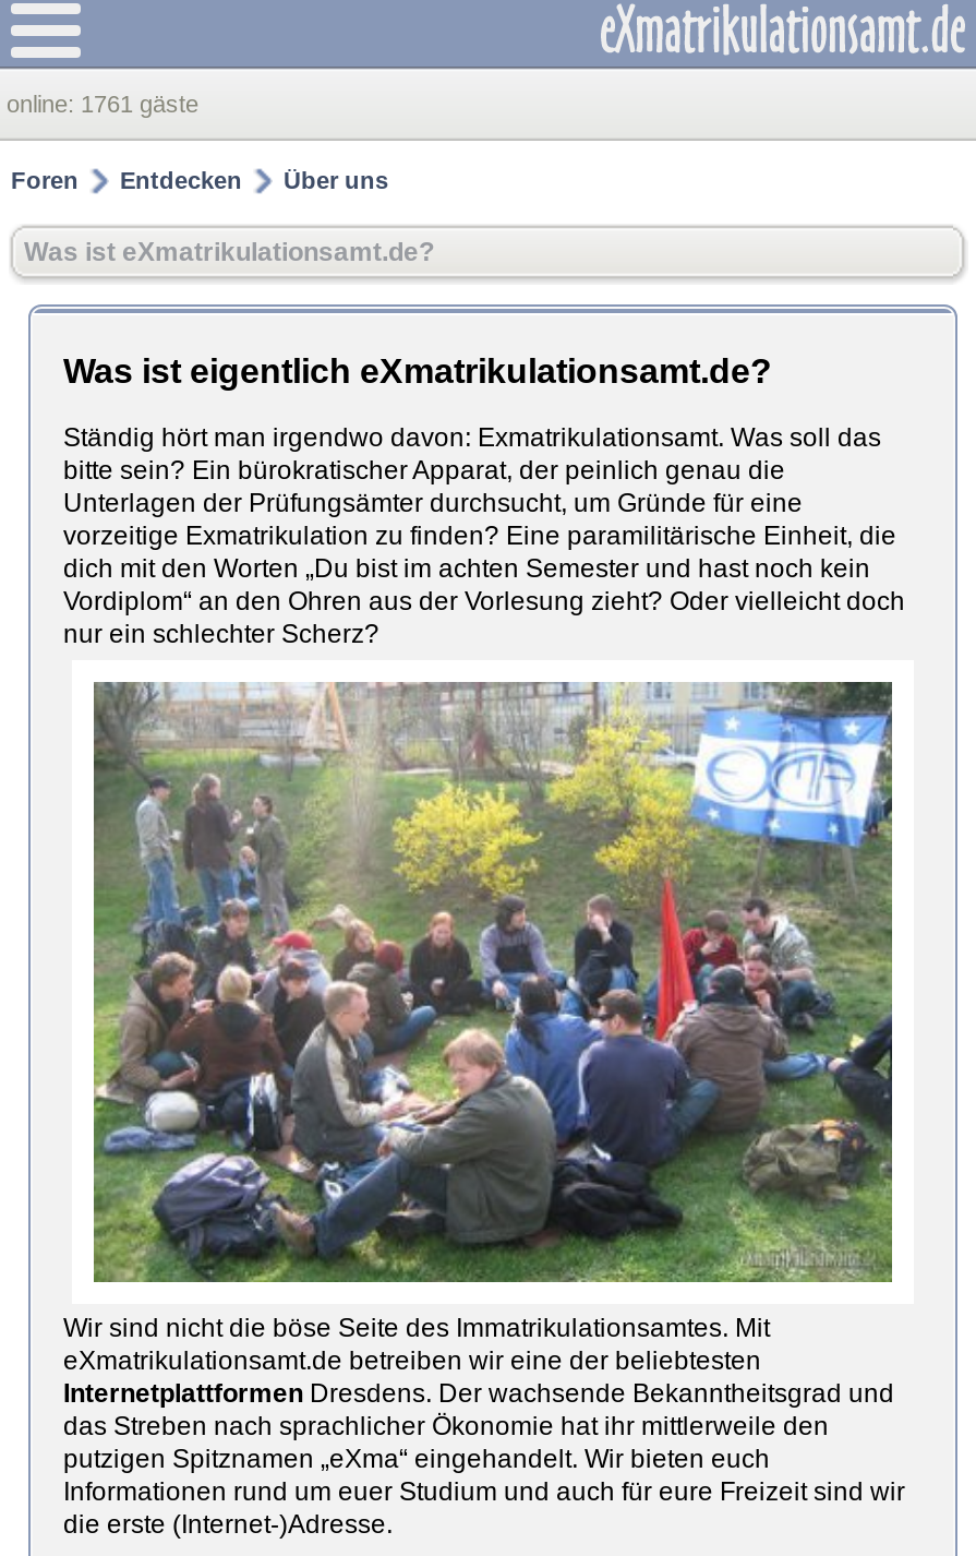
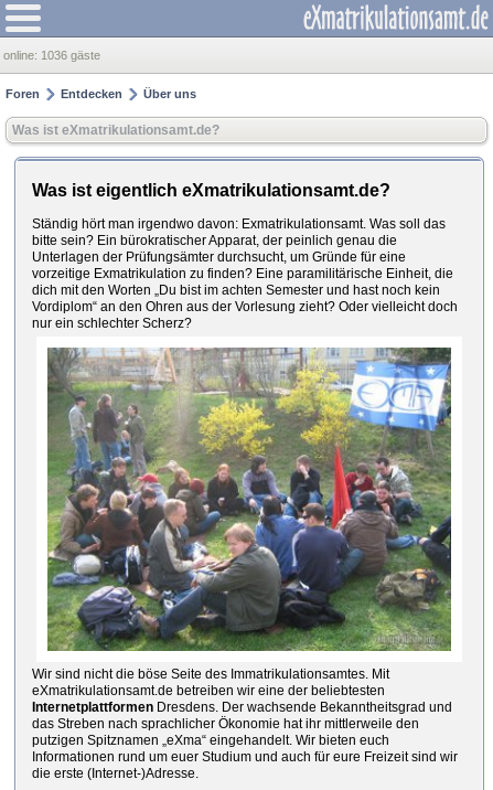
[7,91,198,117] online: 1761 gäste -> [3,49,100,62] online: 1036 gäste

